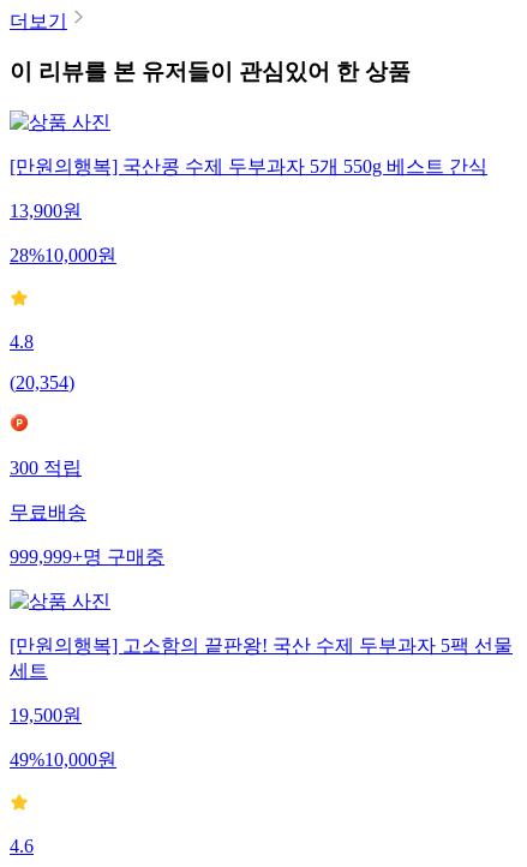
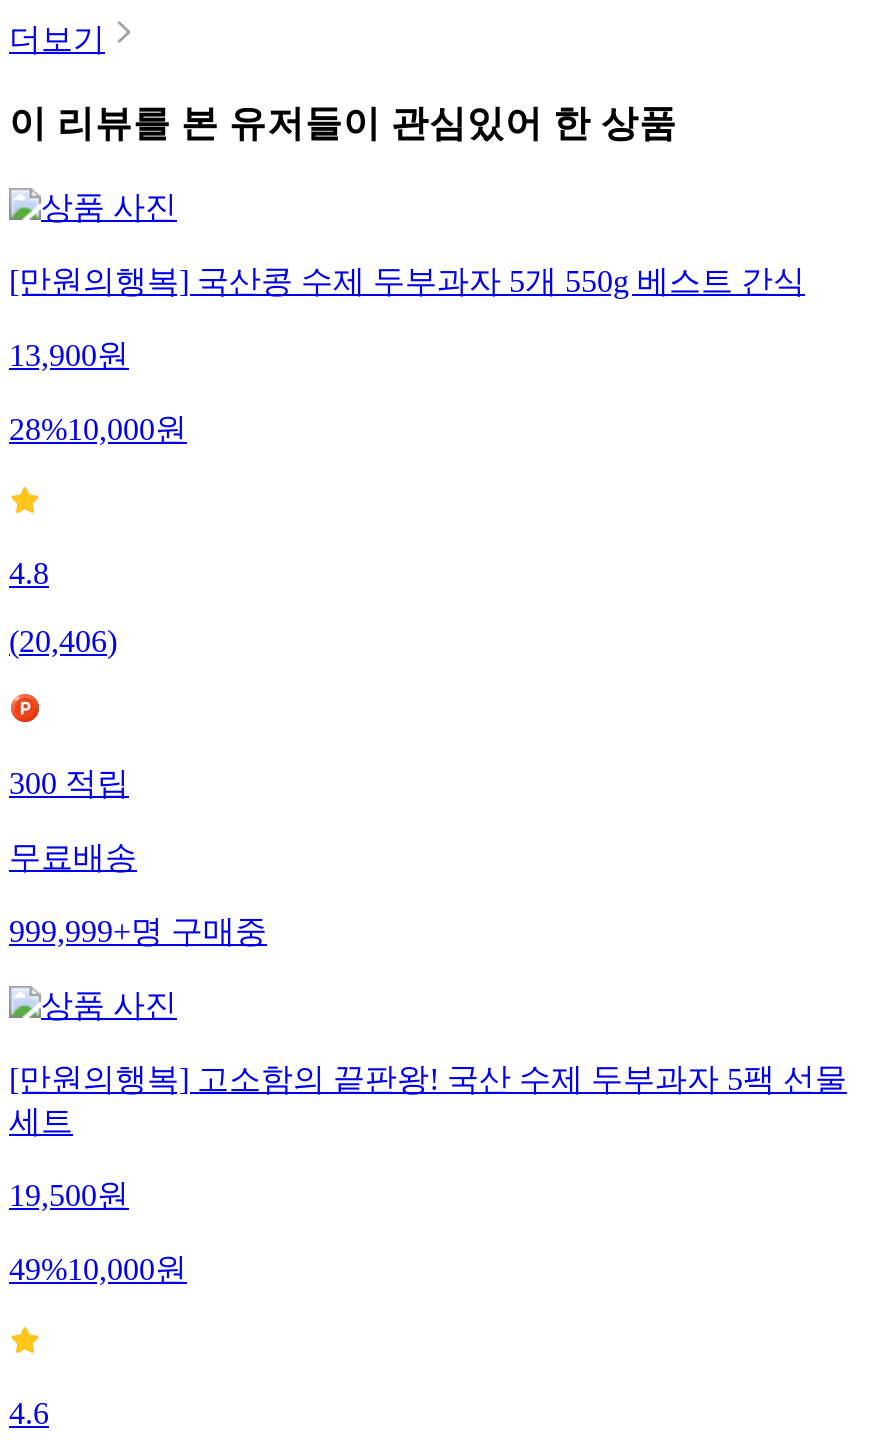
[10,372,74,393] (20,354) -> [9,624,117,658] (20,406)

